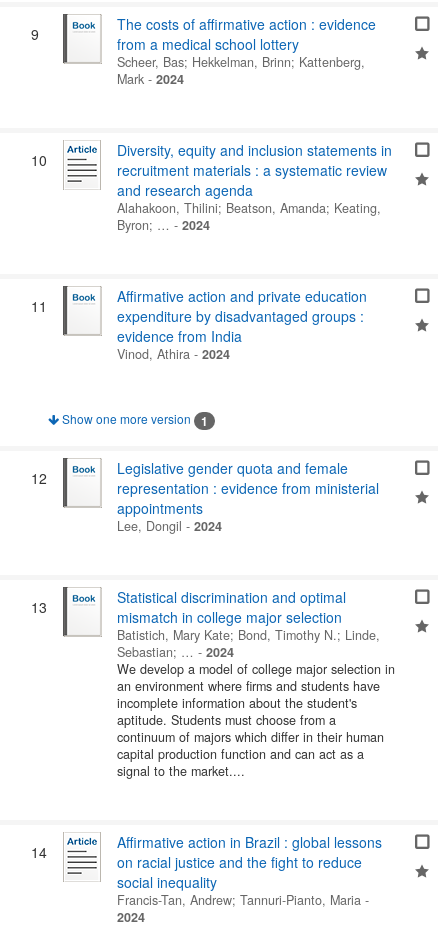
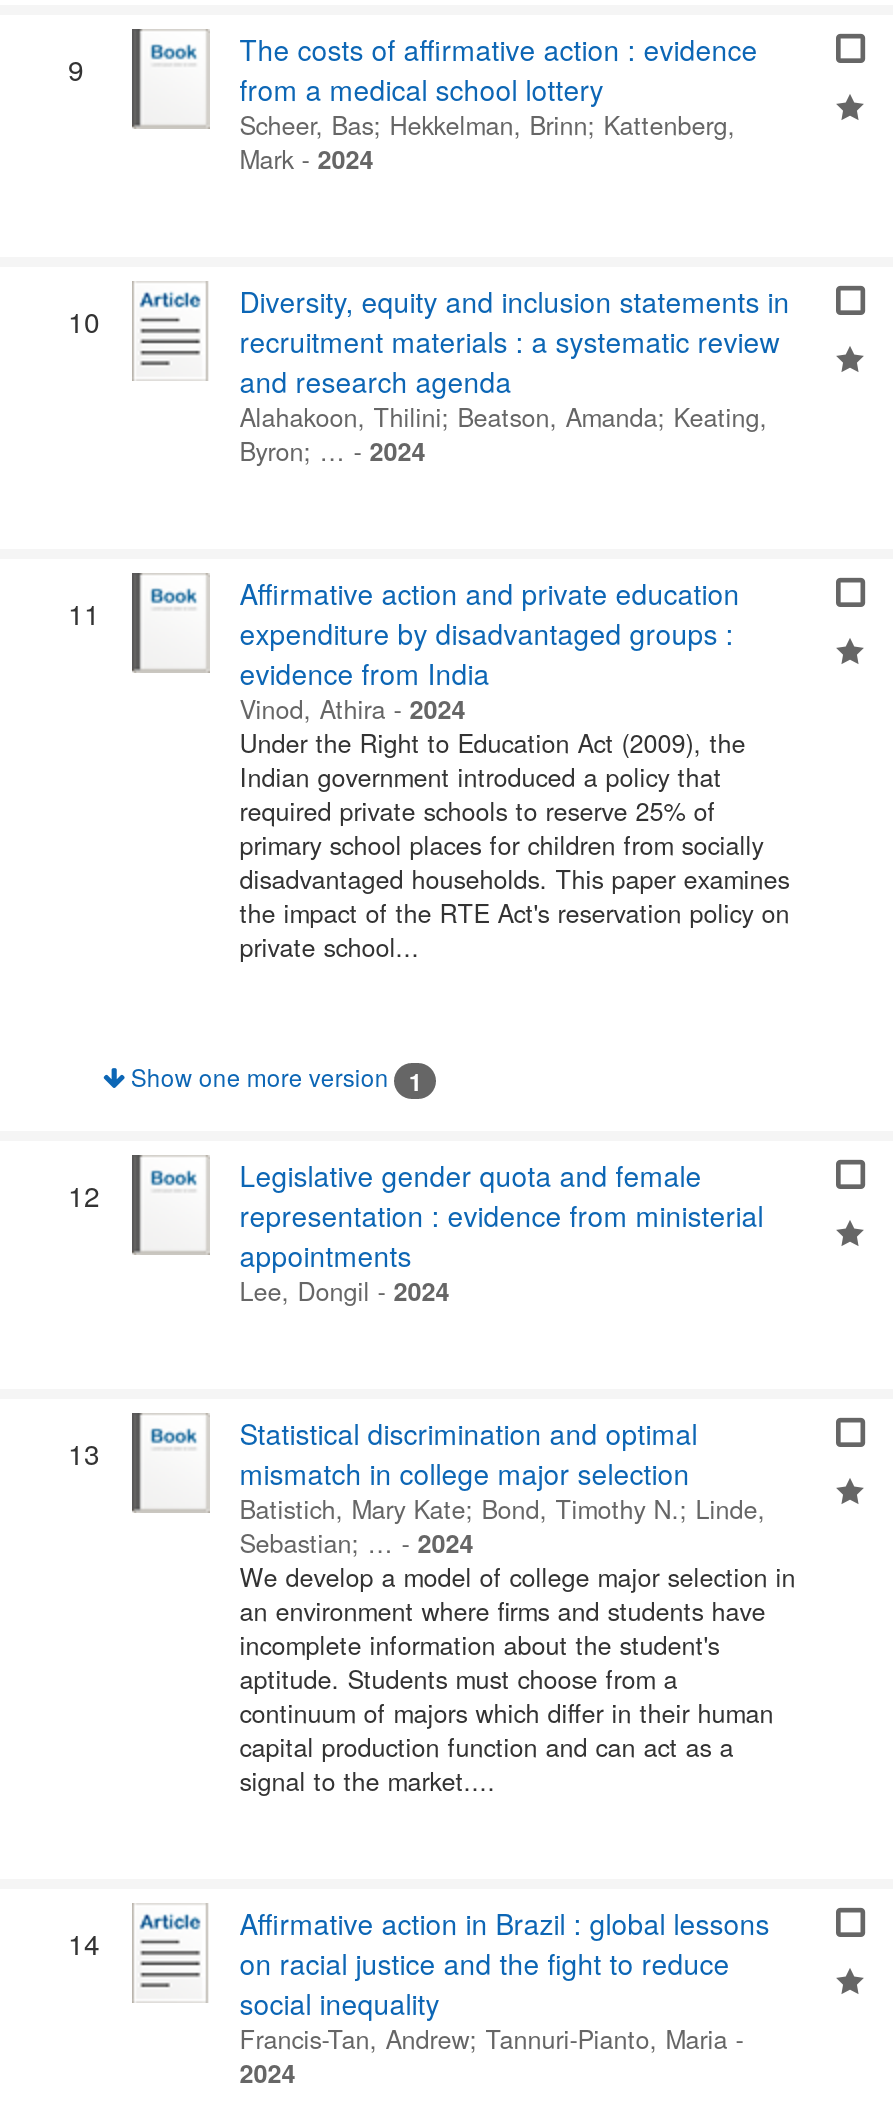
none -> [240,726,790,966] Under the Right to Education Act (2009), the | Indian government introduced a policy that | required private schools to reserve 25% of | primary school places for children from socially | disadvantaged households. This paper examines | the impact of the RTE Act's reservation policy on | private school...

